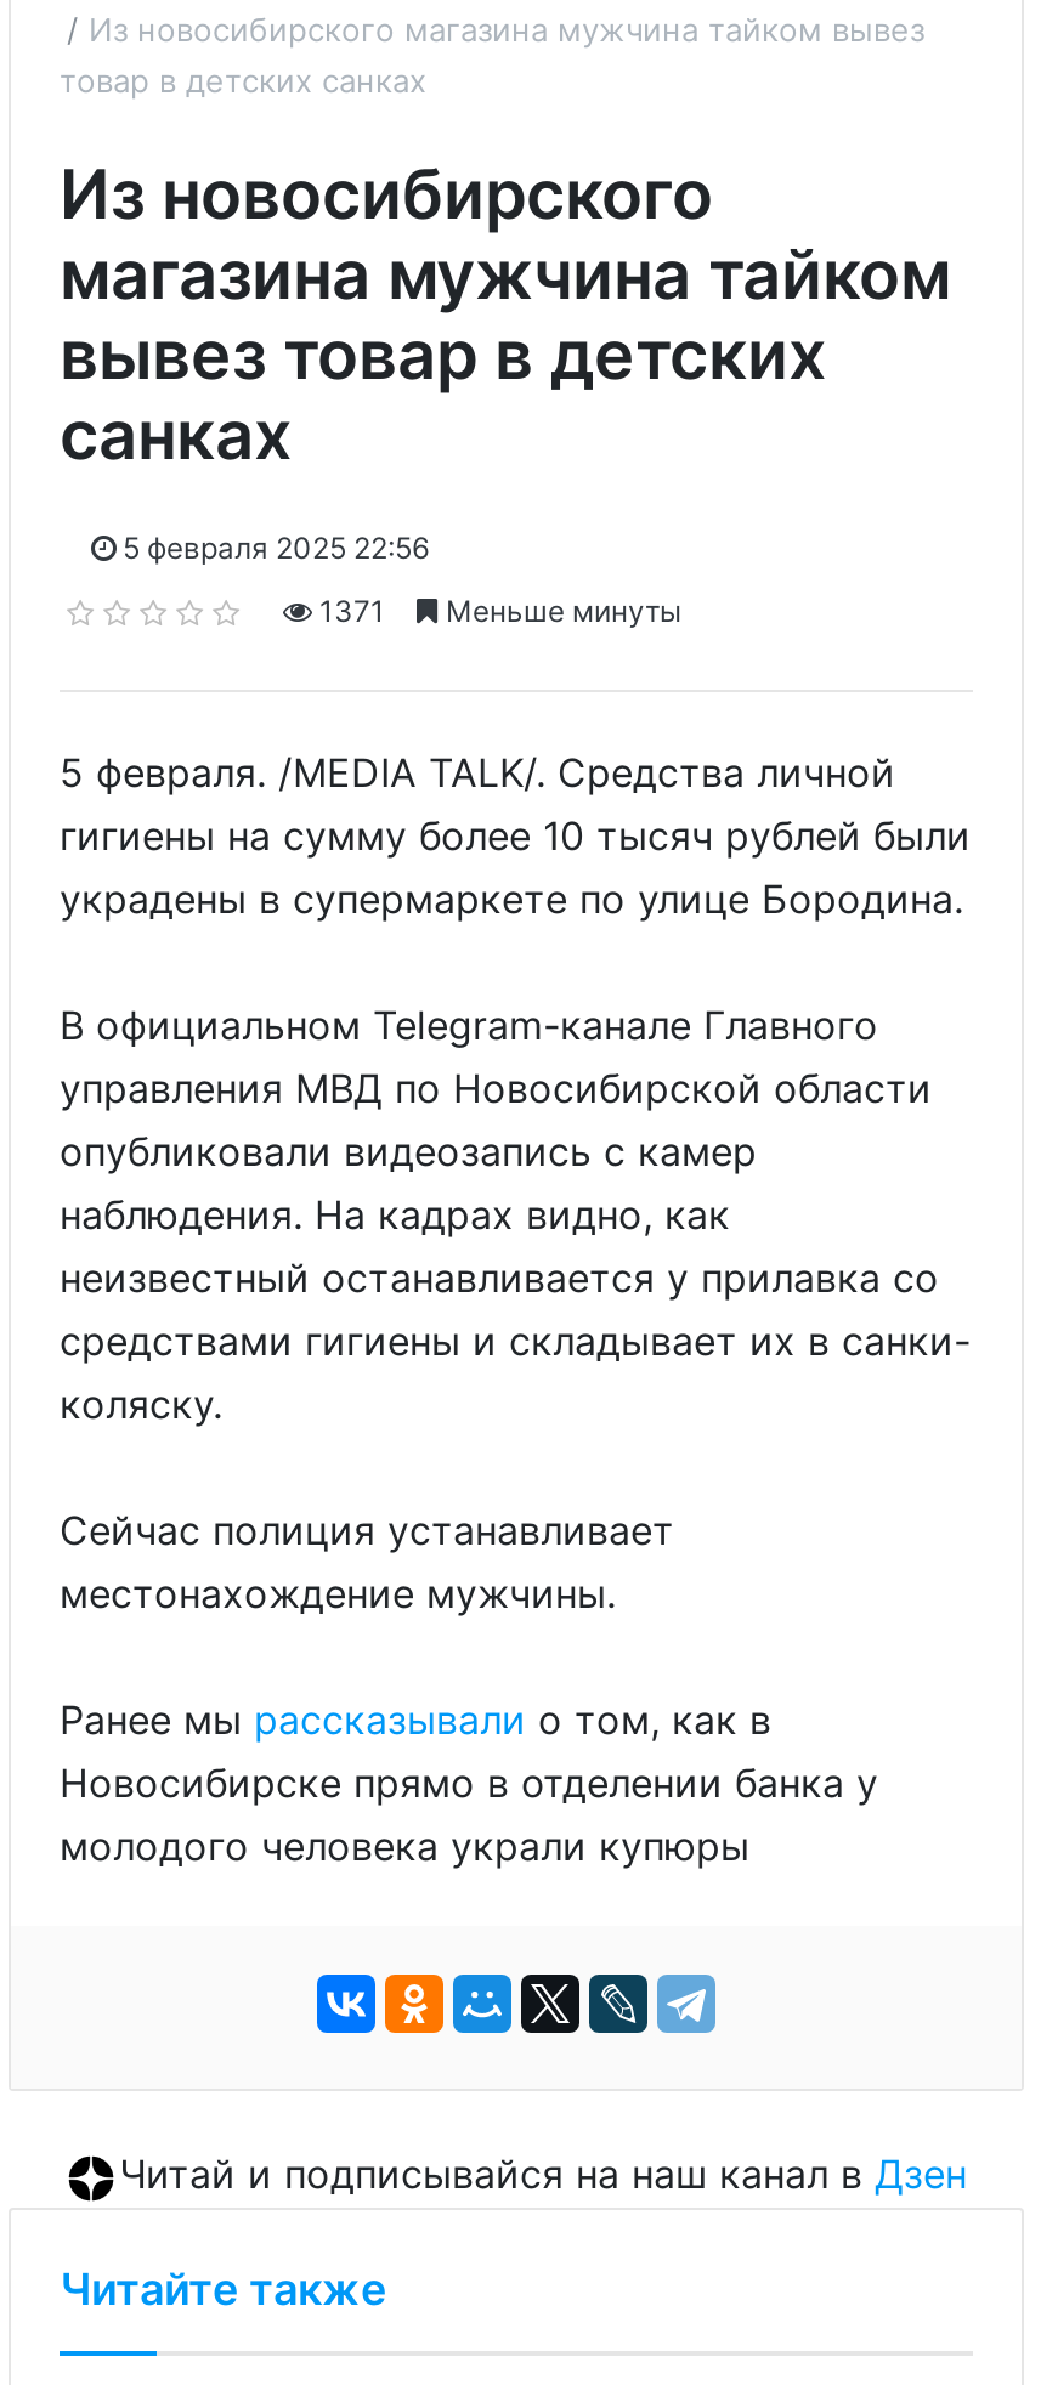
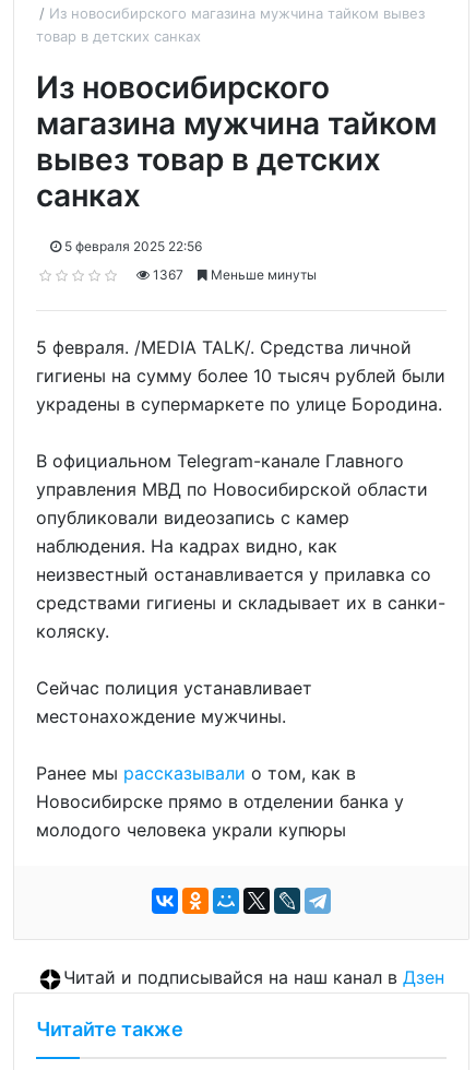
[312,593,681,629] 1371 Меньше минуты -> [150,266,317,283] 1367 Меньше минуты

